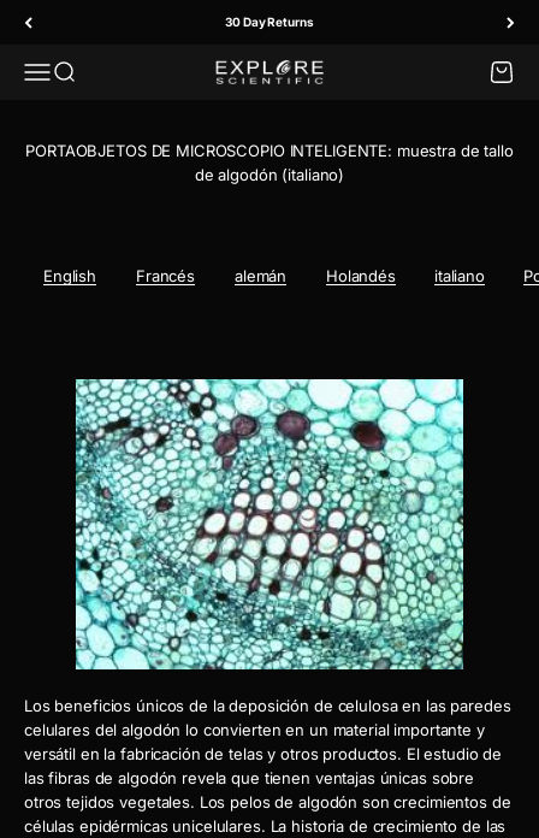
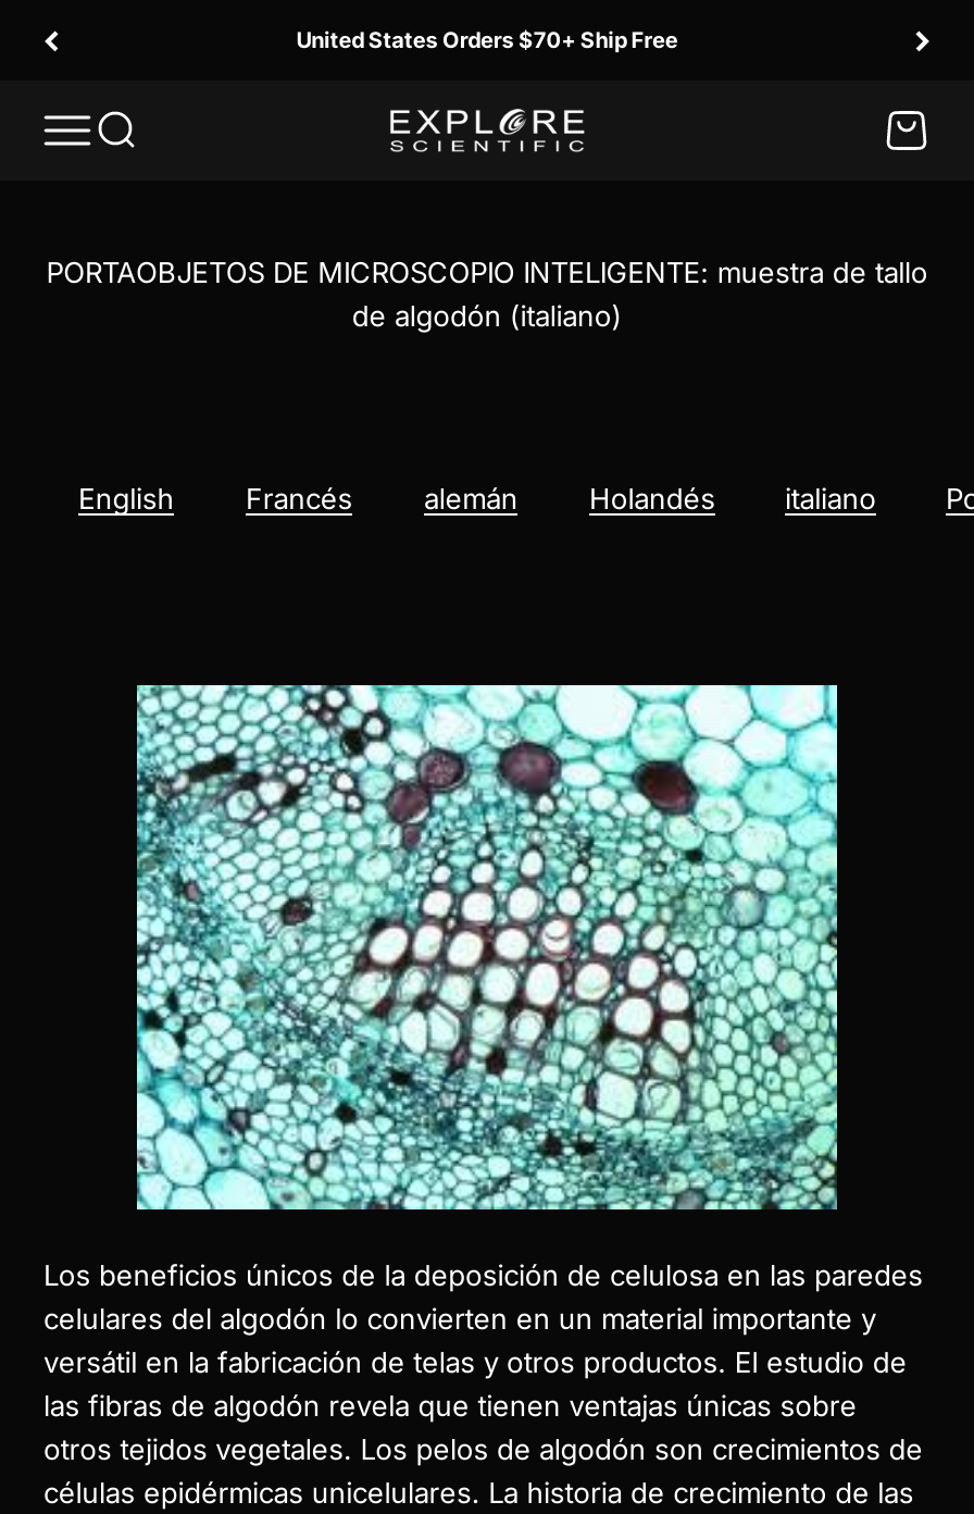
[225,14,314,29] 30 Day Returns -> [296,26,678,52] United States Orders $70+ Ship Free

